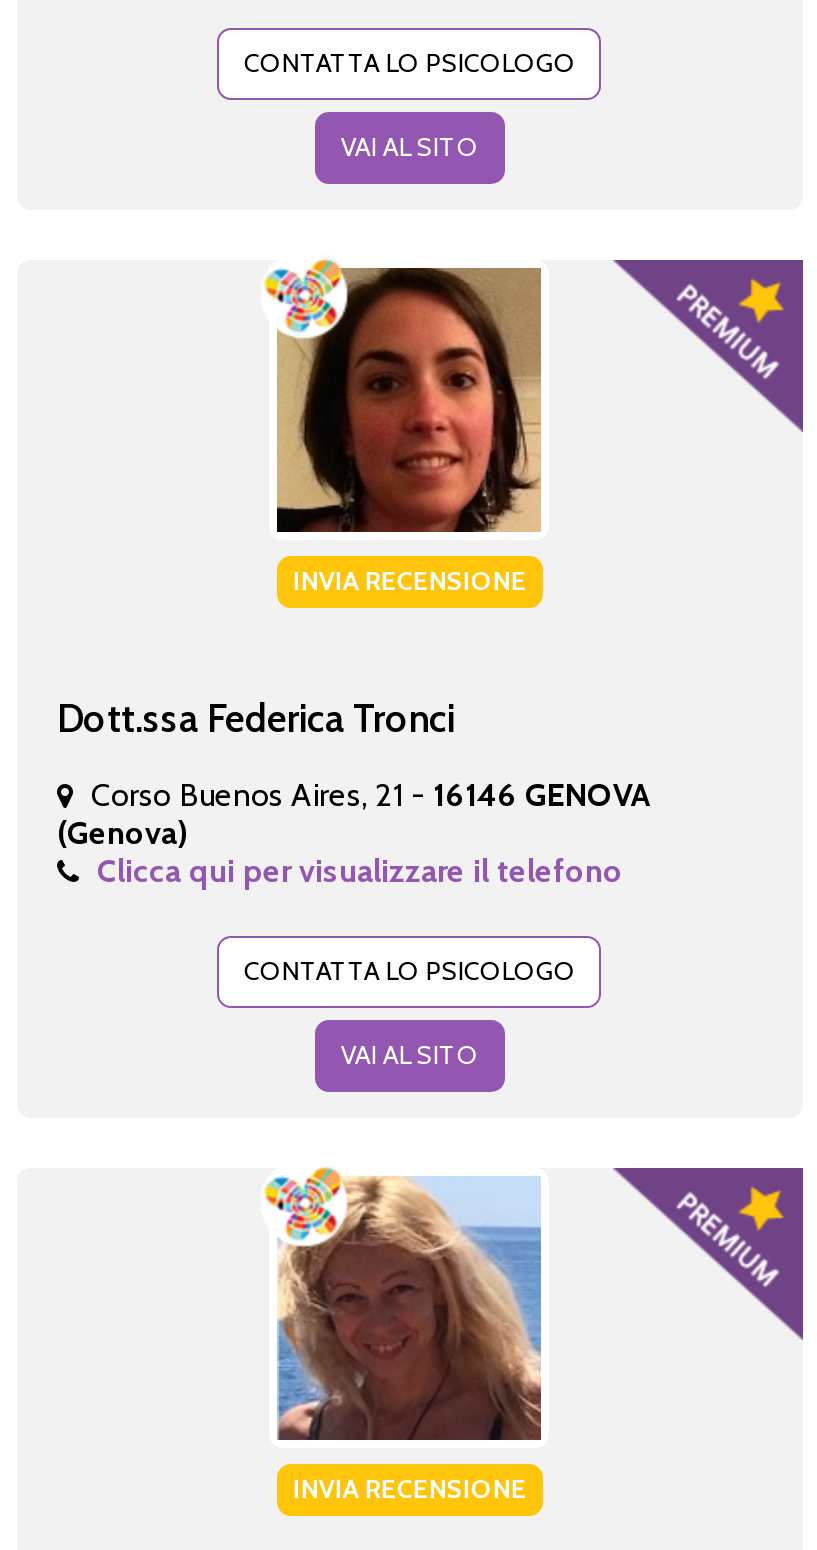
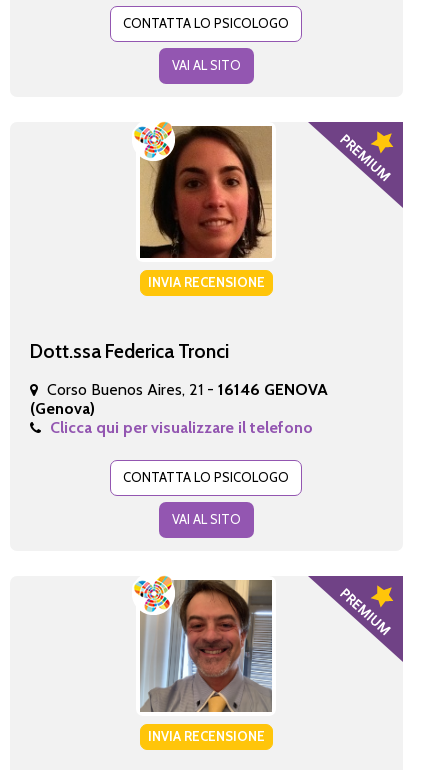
[277,1176,541,1442] [image] -> [140,579,273,713] [image]

